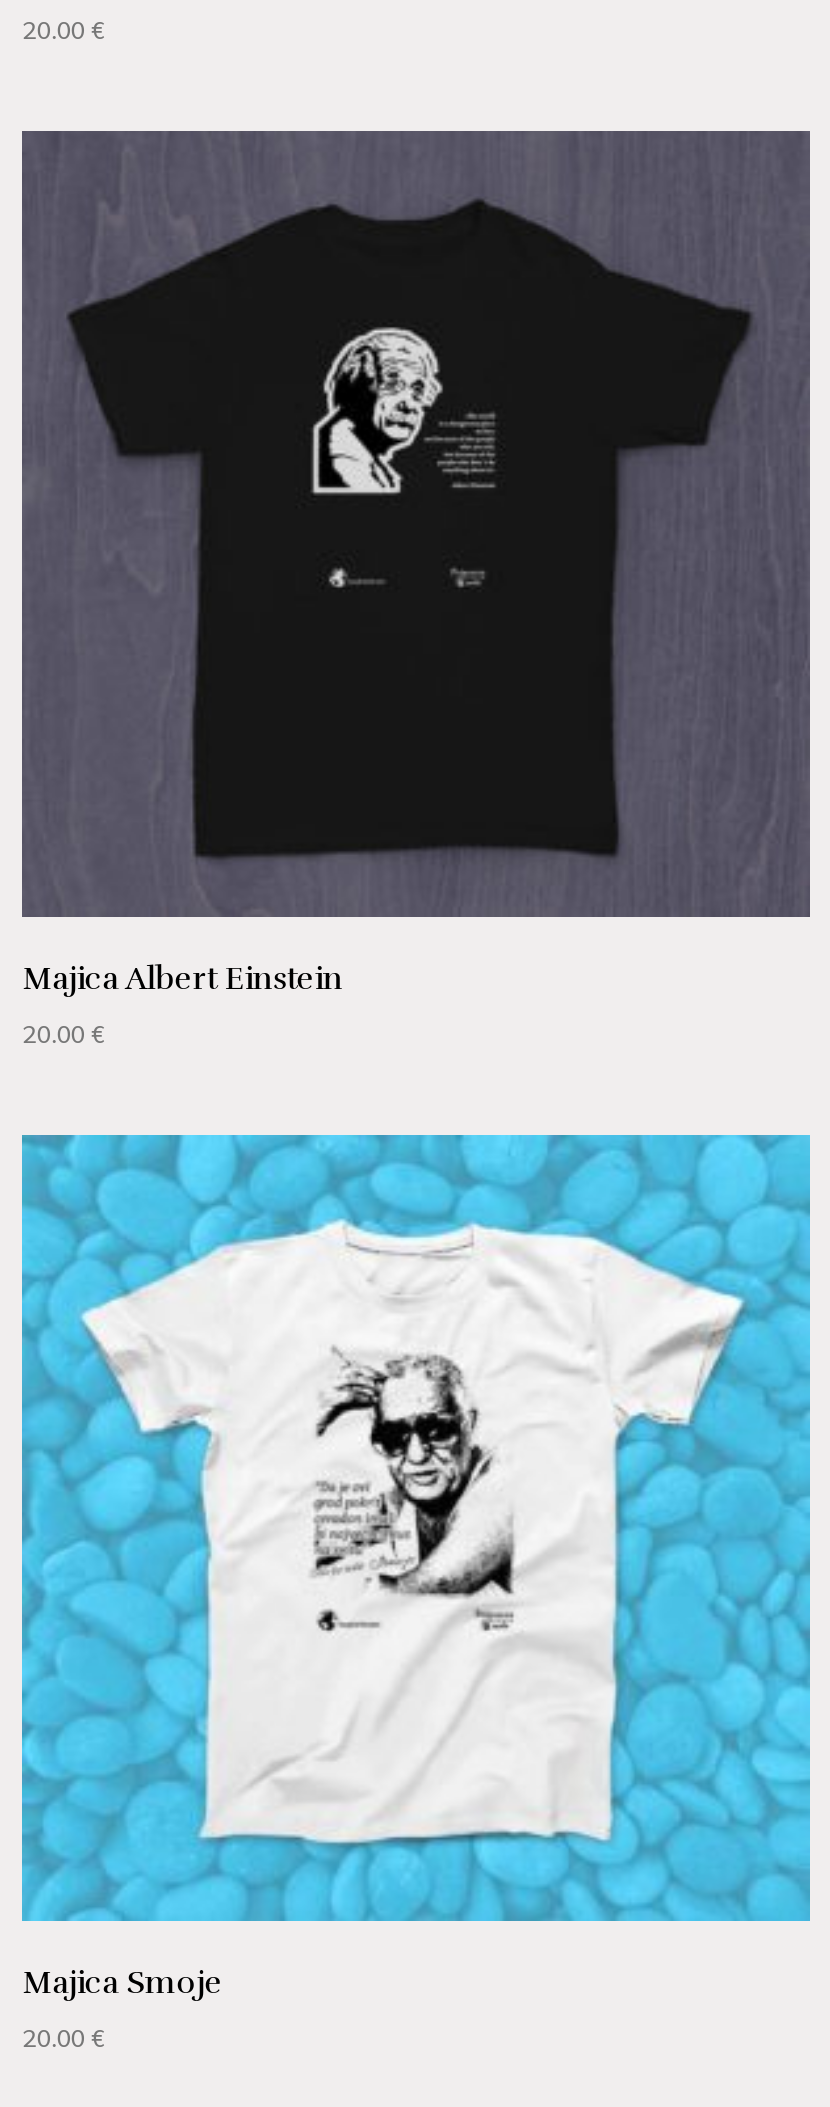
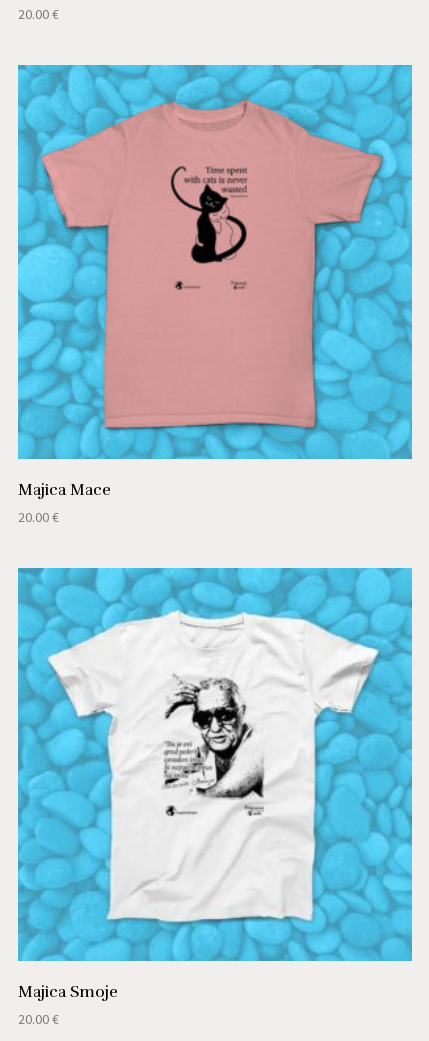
[20,130,812,999] [image] | Majica Albert Einstein -> [17,64,413,499] [image] | Majica Mace

